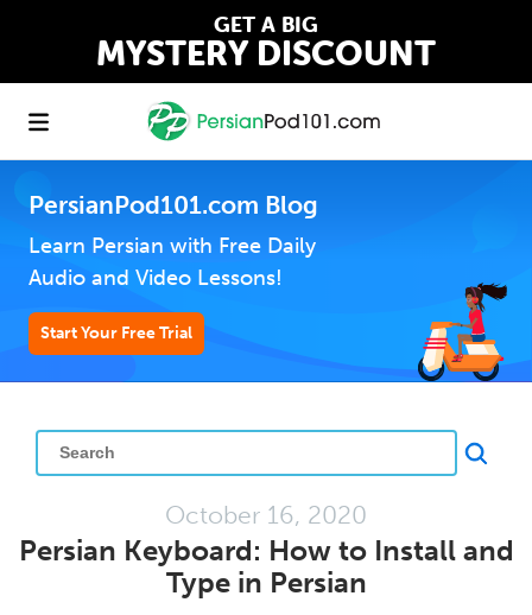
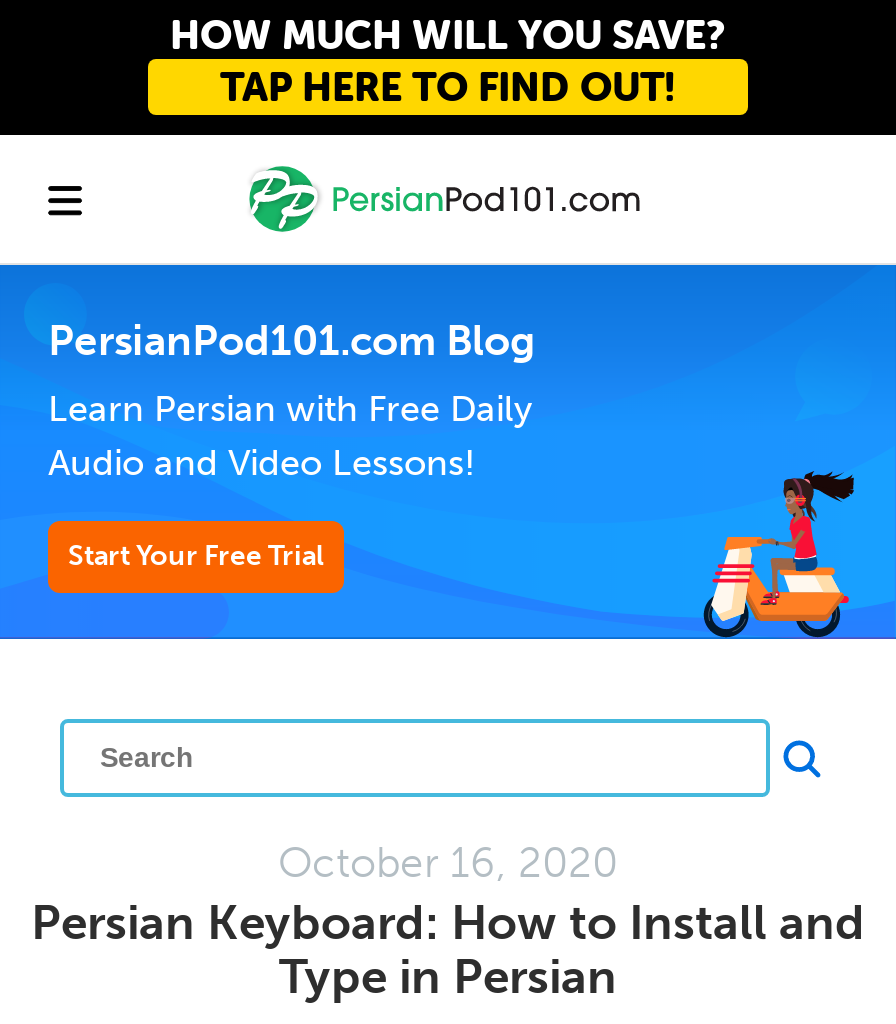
[96,10,436,73] GET A BIG | MYSTERY DISCOUNT -> [170,9,726,111] HOW MUCH WILL YOU SAVE? | TAP HERE TO FIND OUT!

